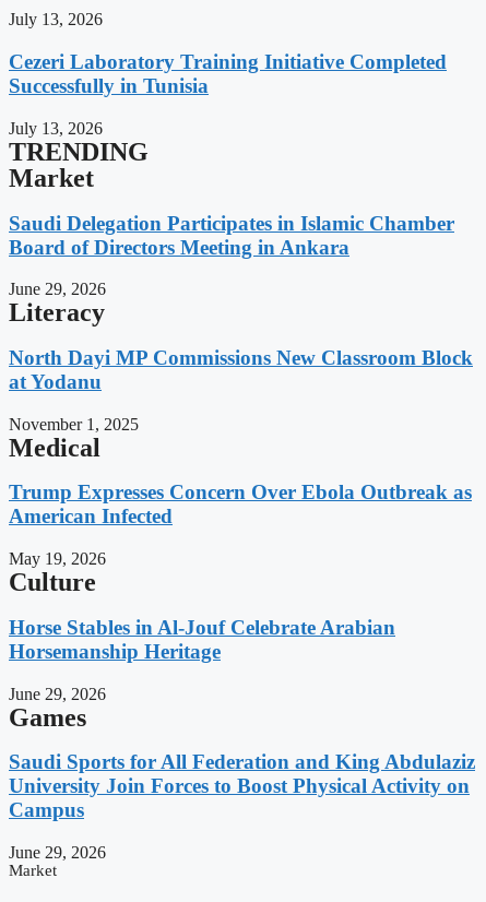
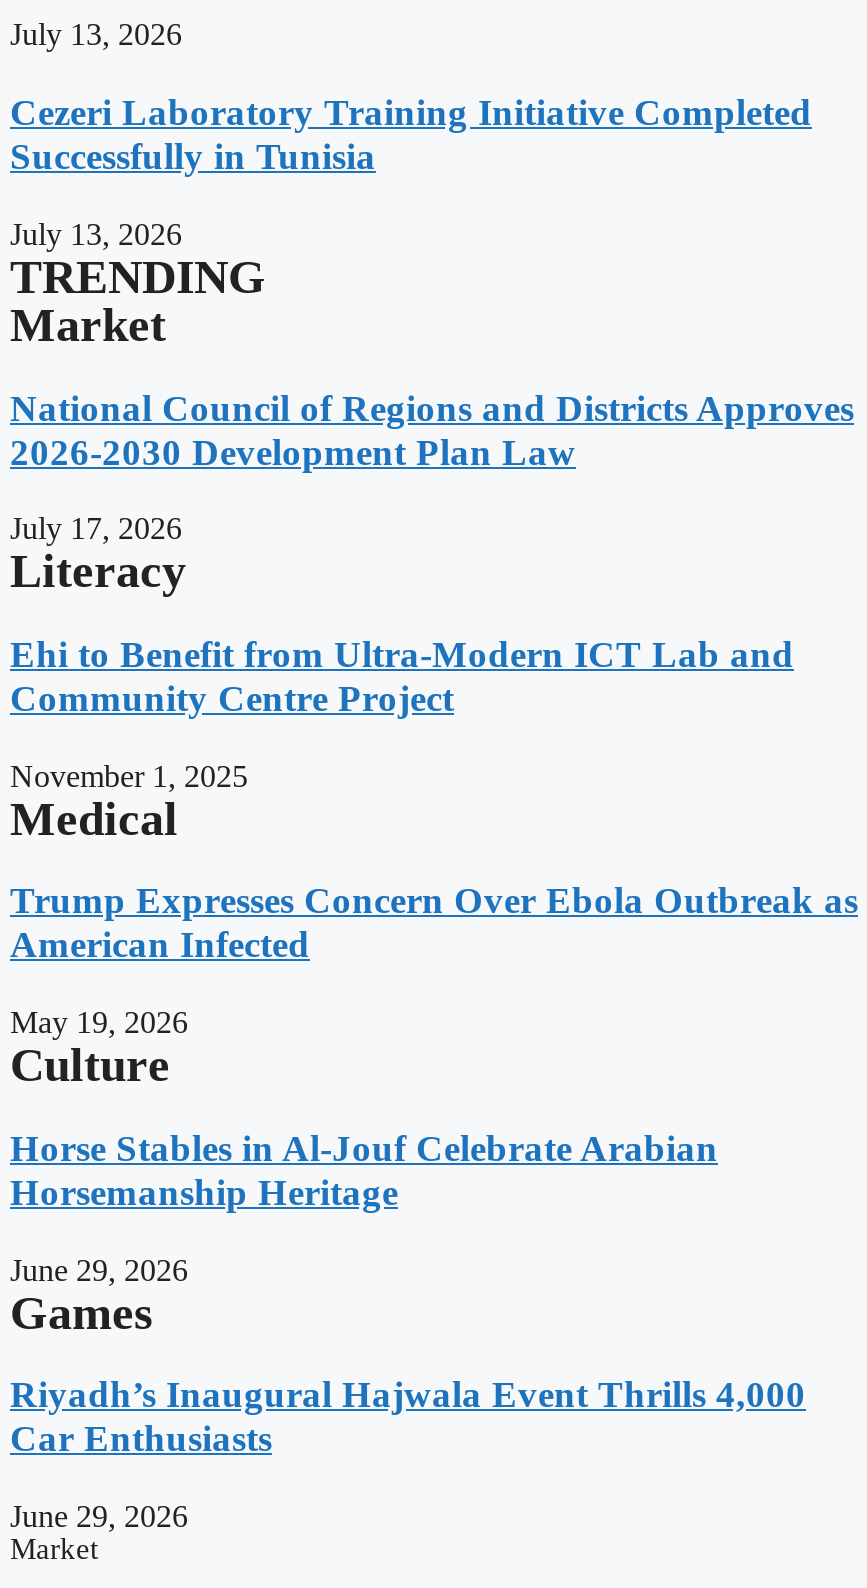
[9,211,454,258] Saudi Delegation Participates in Islamic Chamber | Board of Directors Meeting in Ankara -> [10,386,854,472] National Council of Regions and Districts Approves | 2026-2030 Development Plan Law
[9,280,106,298] June 29, 2026 -> [10,511,182,545] July 17, 2026
[9,346,473,393] North Dayi MP Commissions New Classroom Block | at Yodanu -> [10,633,794,719] Ehi to Benefit from Ultra-Modern ICT Lab and | Community Centre Project
[9,751,475,822] Saudi Sports for All Federation and King Abdulaziz | University Join Forces to Boost Physical Activity on | Campus -> [10,1374,806,1460] Riyadh’s Inaugural Hajwala Event Thrills 4,000 | Car Enthusiasts

